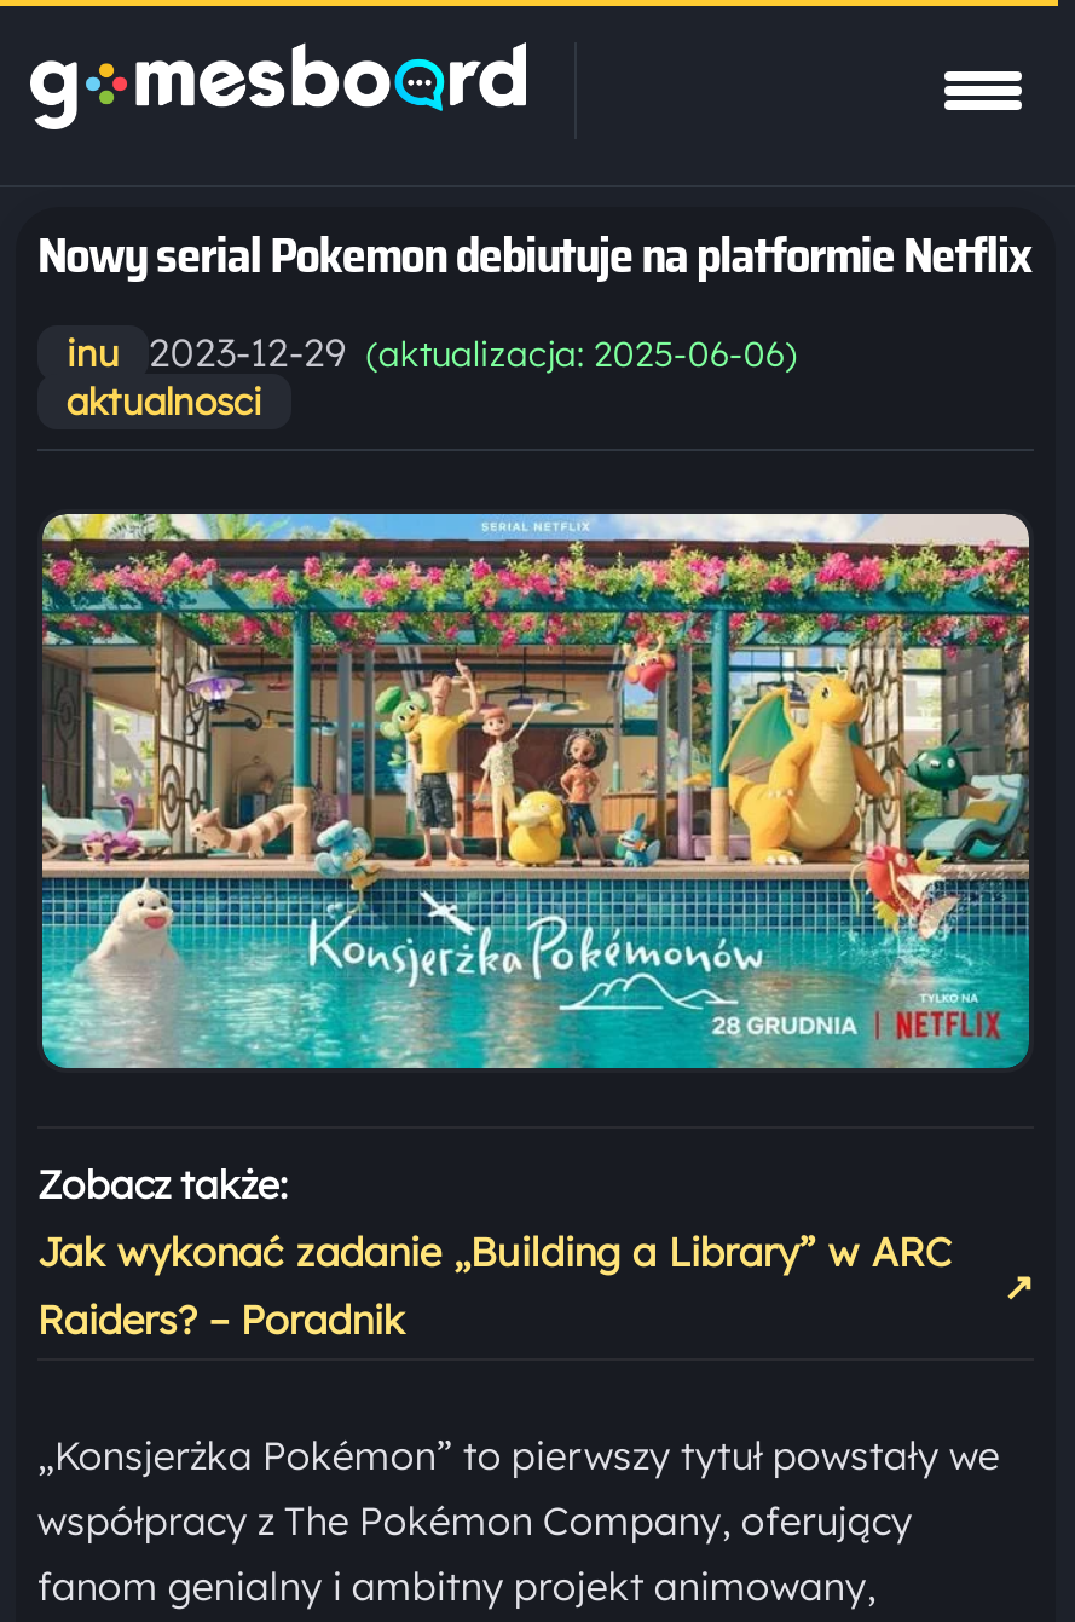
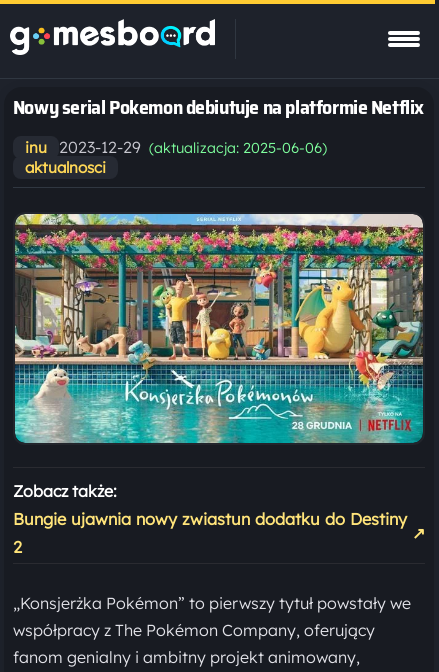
[37,1228,951,1345] Jak wykonać zadanie „Building a Library” w ARC | Raiders? – Poradnik -> [13,509,407,557] Bungie ujawnia nowy zwiastun dodatku do Destiny | 2

